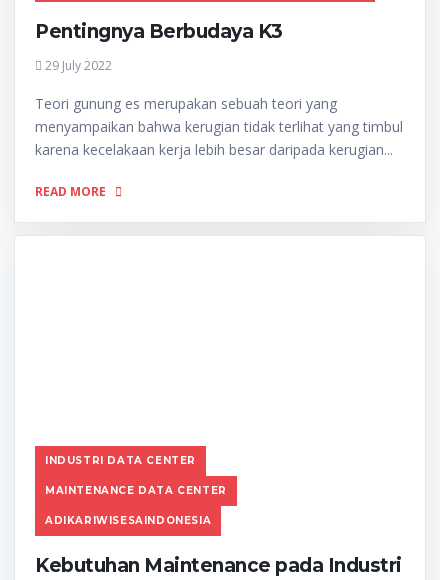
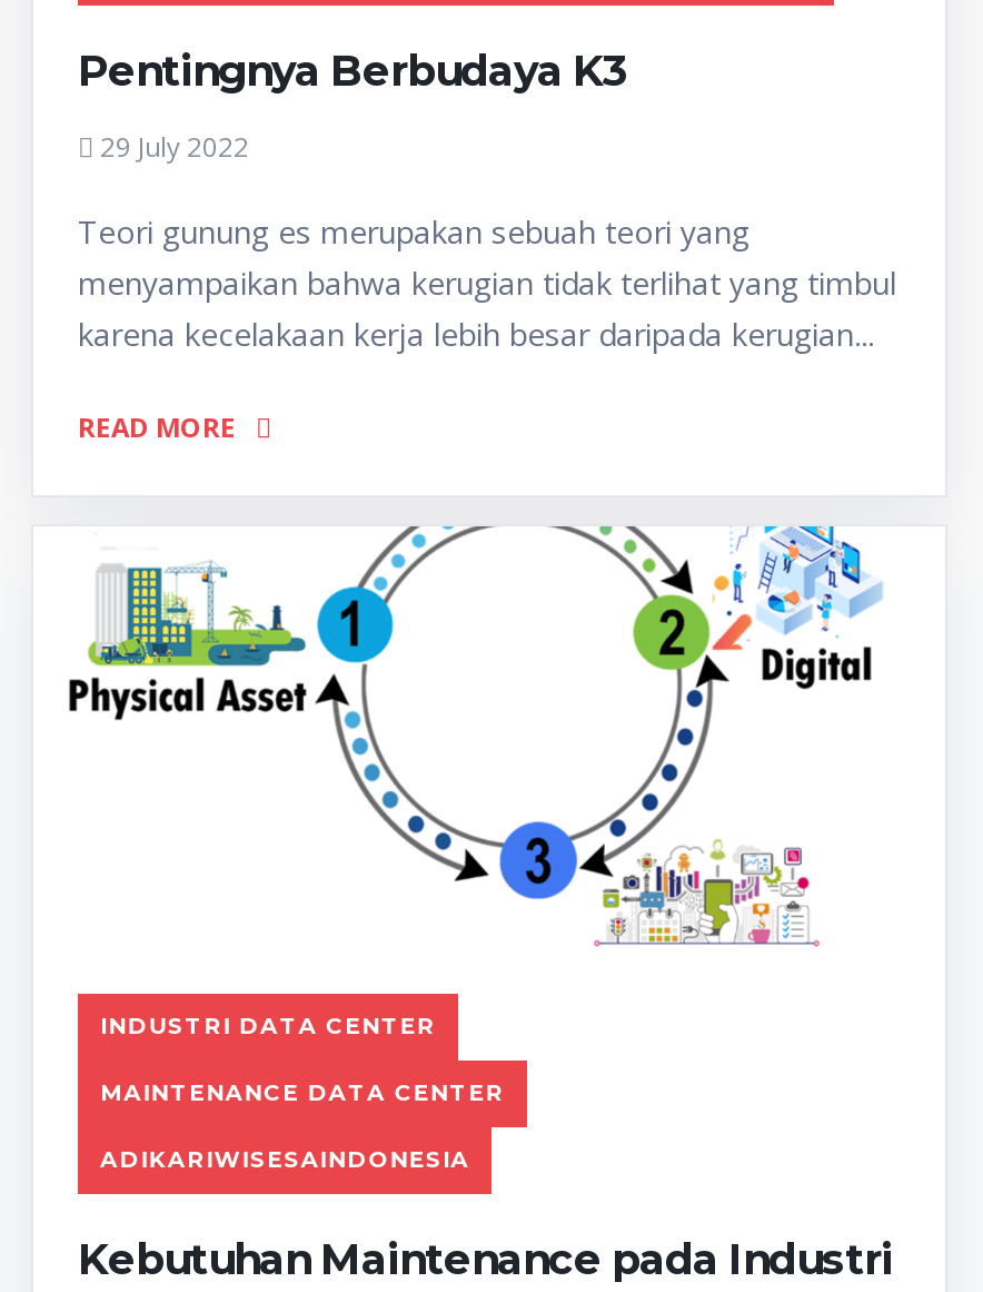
none -> [67,524,883,947] [image]

